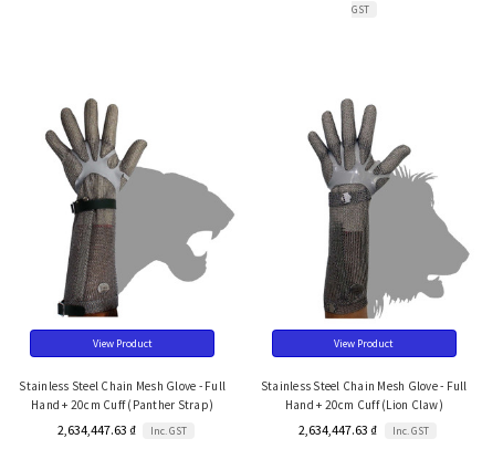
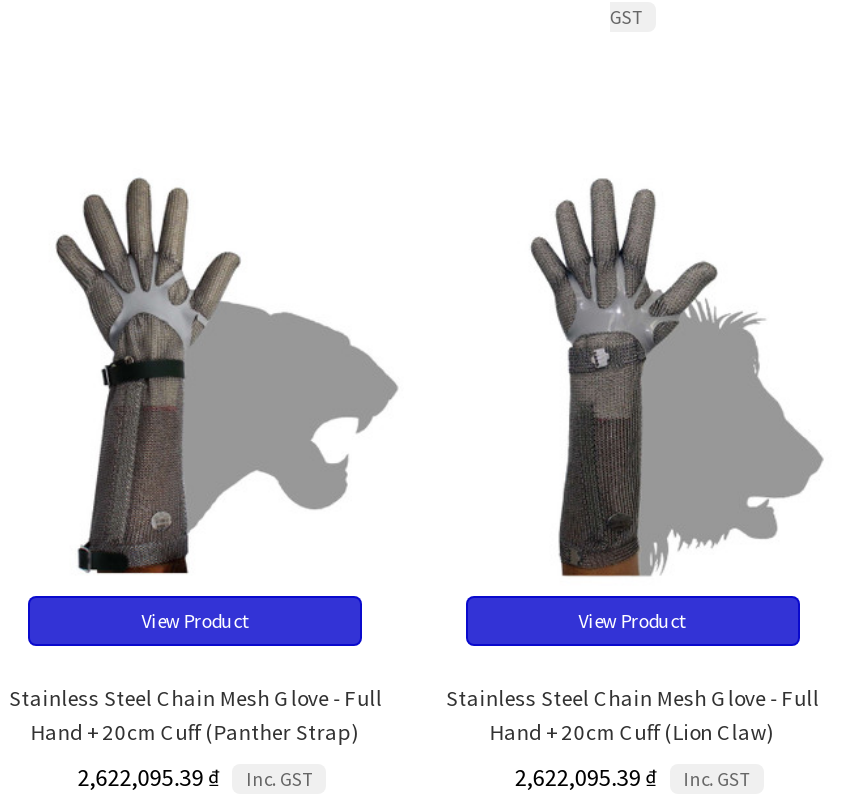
[57,422,187,438] 2,634,447.63 ₫ Inc. GST -> [77,762,312,792] 2,622,095.39 ₫ Inc. GST
[299,422,428,438] 2,634,447.63 ₫ Inc. GST -> [515,762,749,792] 2,622,095.39 ₫ Inc. GST

